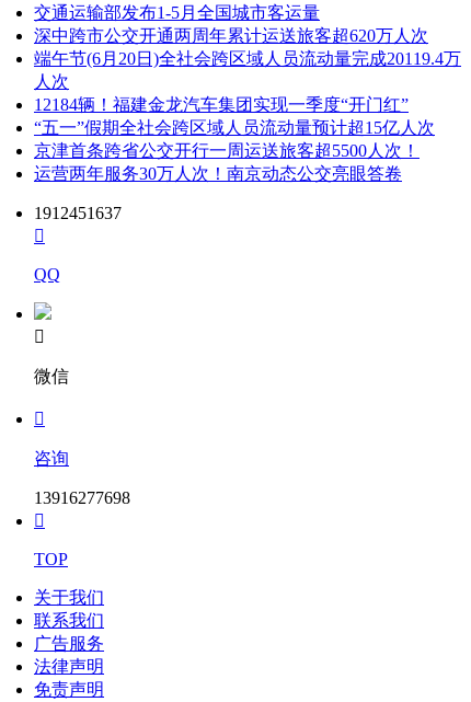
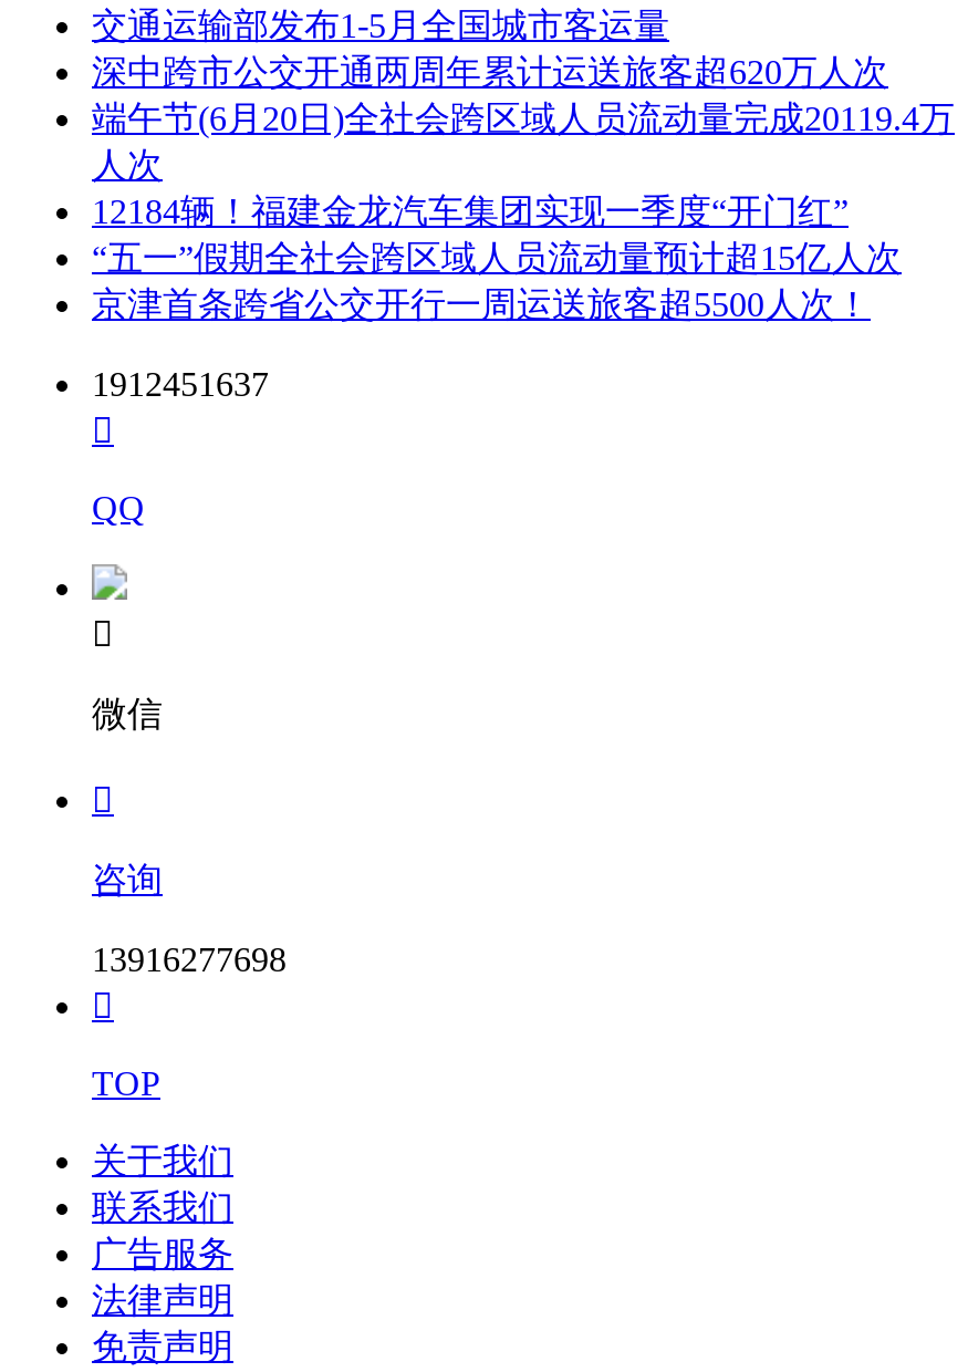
[34,164,402,182] 运营两年服务30万人次！南京动态公交亮眼答卷 -> none

